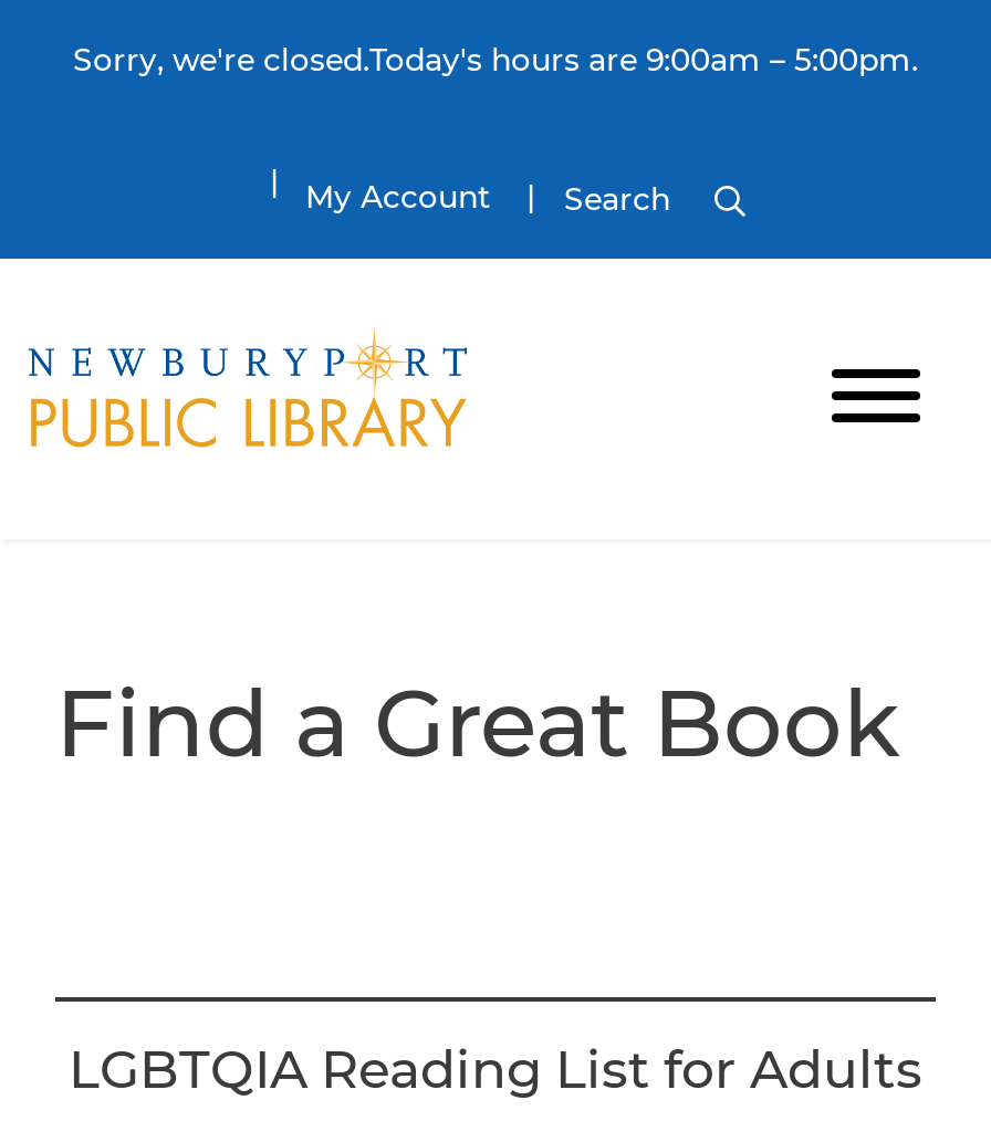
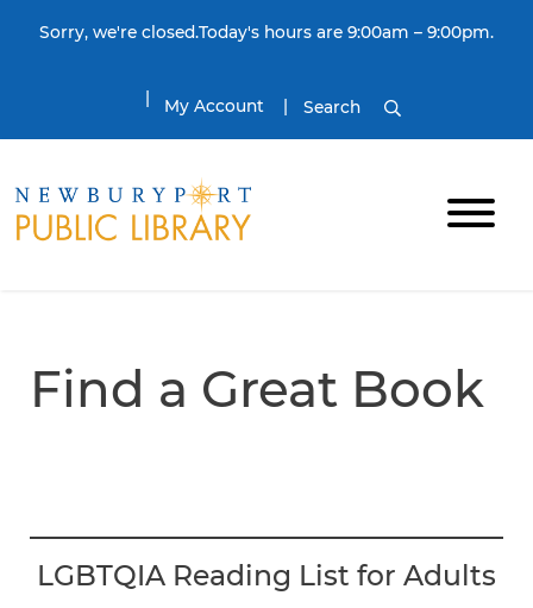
[73,42,918,77] Sorry, we're closed.Today's hours are 9:00am – 5:00pm. -> [39,23,494,42] Sorry, we're closed.Today's hours are 9:00am – 9:00pm.

